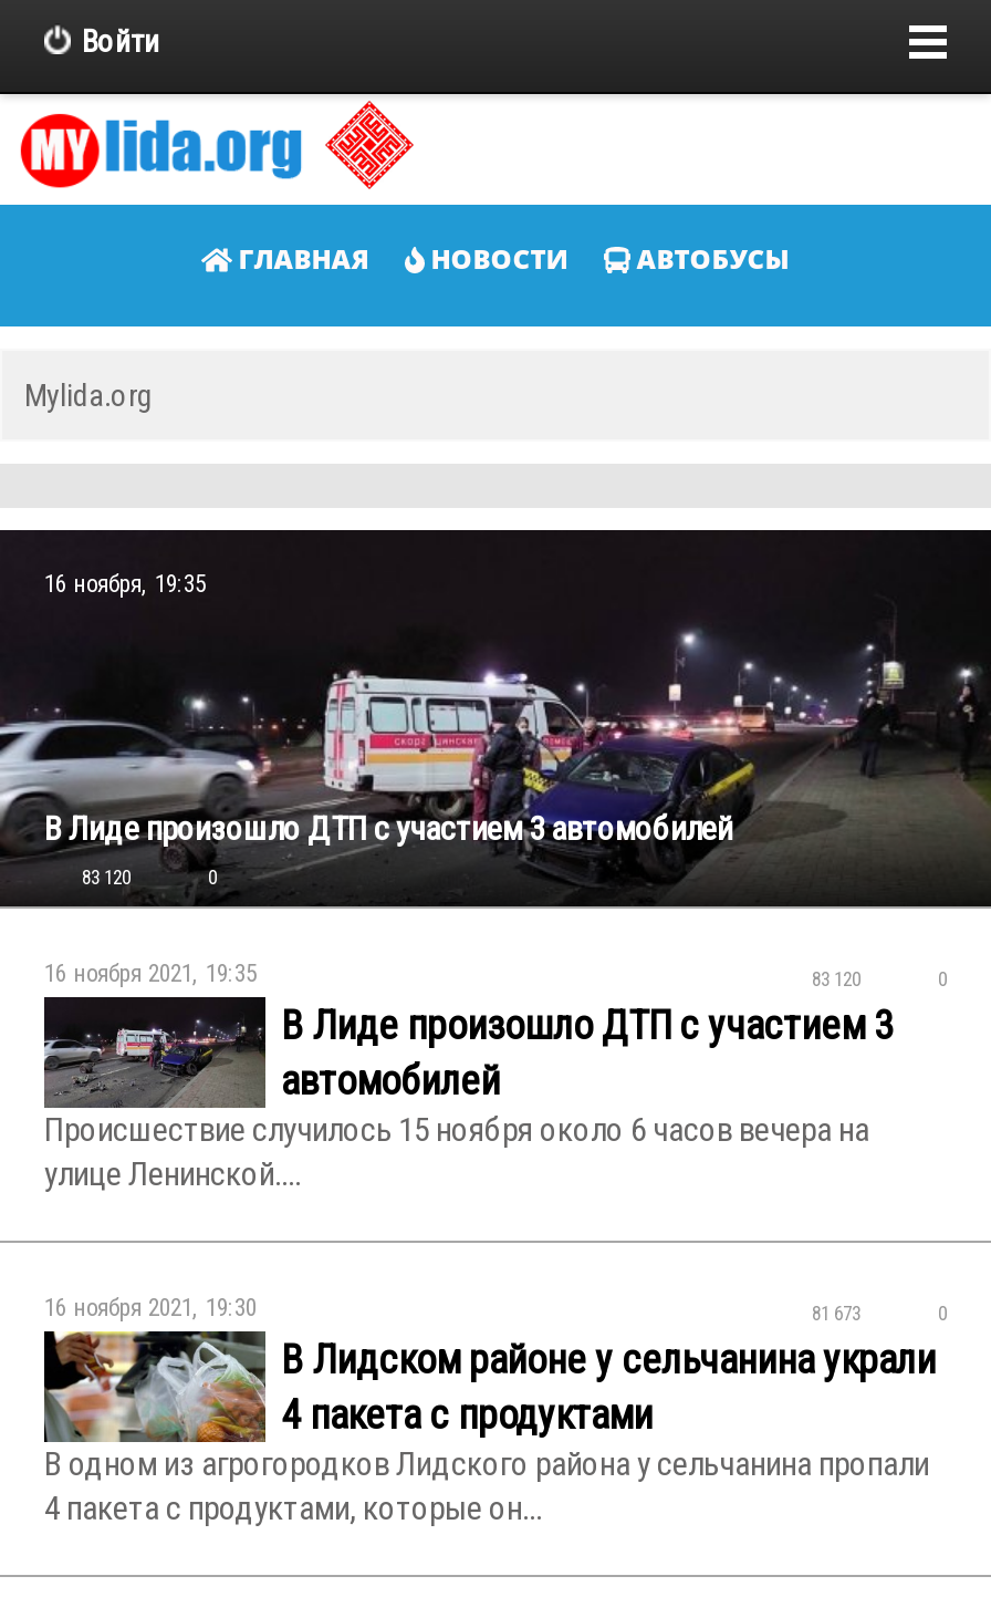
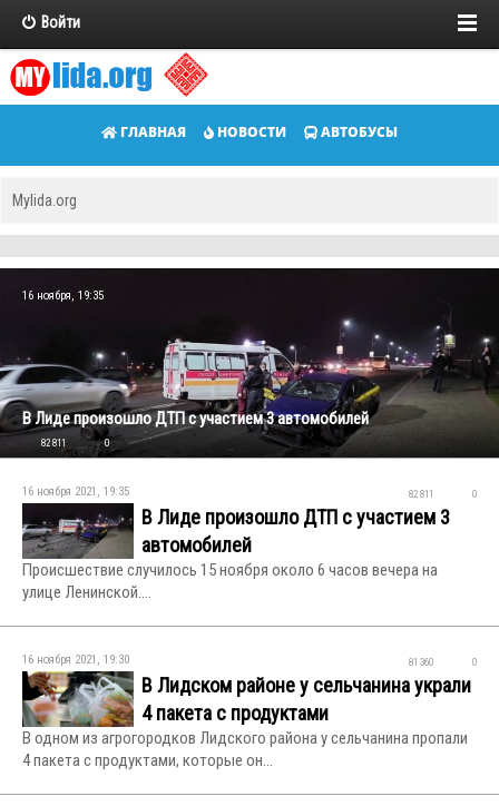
[82,867,131,889] 83 120 -> [41,438,66,449] 82 811
[812,968,860,991] 83 120 -> [409,489,433,500] 82 811
[812,1303,860,1325] 81 673 -> [409,657,433,668] 81 360

